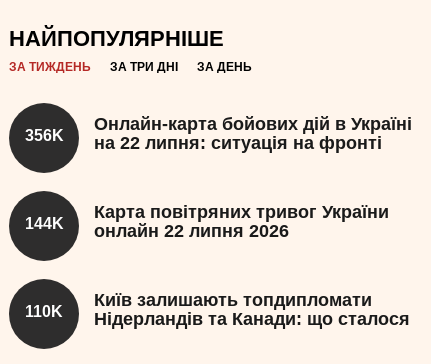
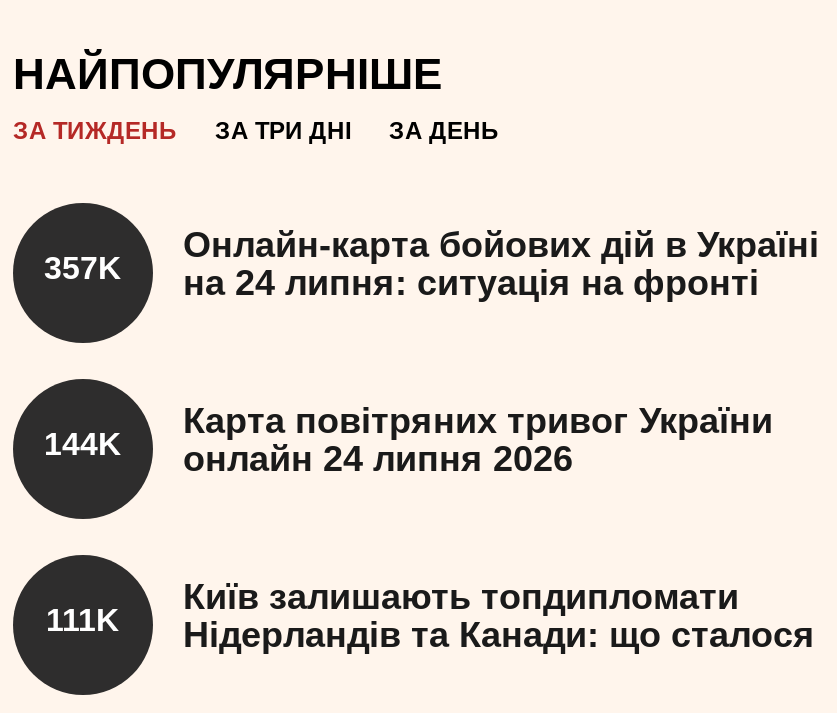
[24,127,63,144] 356K -> [44,251,122,285] 357K
[94,133,382,153] на 22 липня: ситуація на фронті -> [183,264,759,304] на 24 липня: ситуація на фронті
[24,215,289,241] 144K онлайн 22 липня 2026 -> [44,427,573,480] 144K онлайн 24 липня 2026
[25,303,410,329] 110K Нідерландів та Канади: що сталося -> [46,603,815,656] 111K Нідерландів та Канади: що сталося

